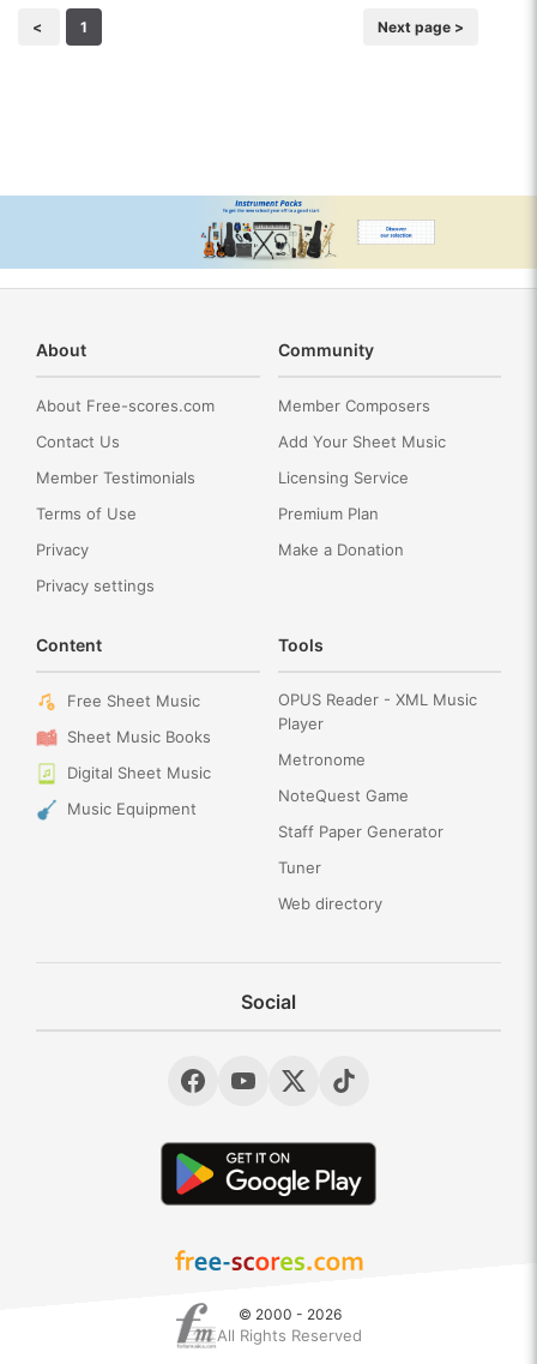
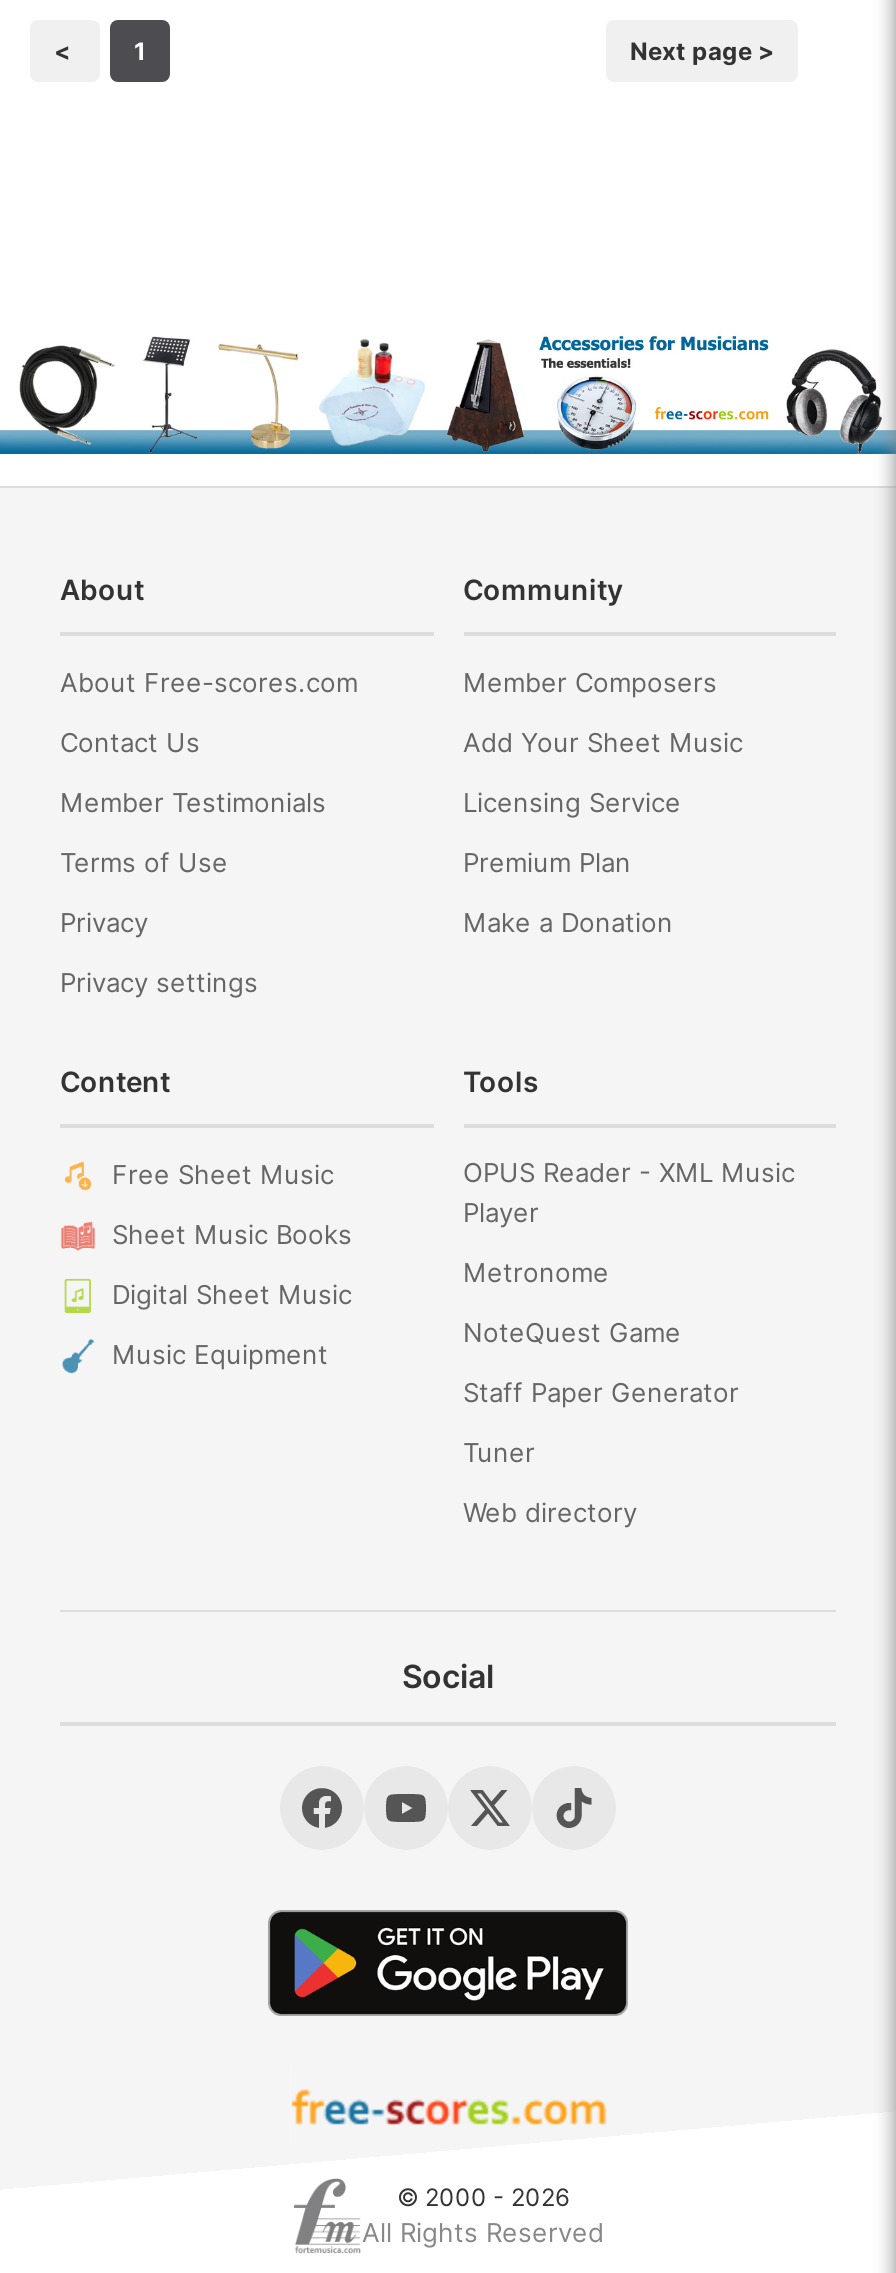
[4,196,533,269] [image] -> [6,334,890,456] [image]

